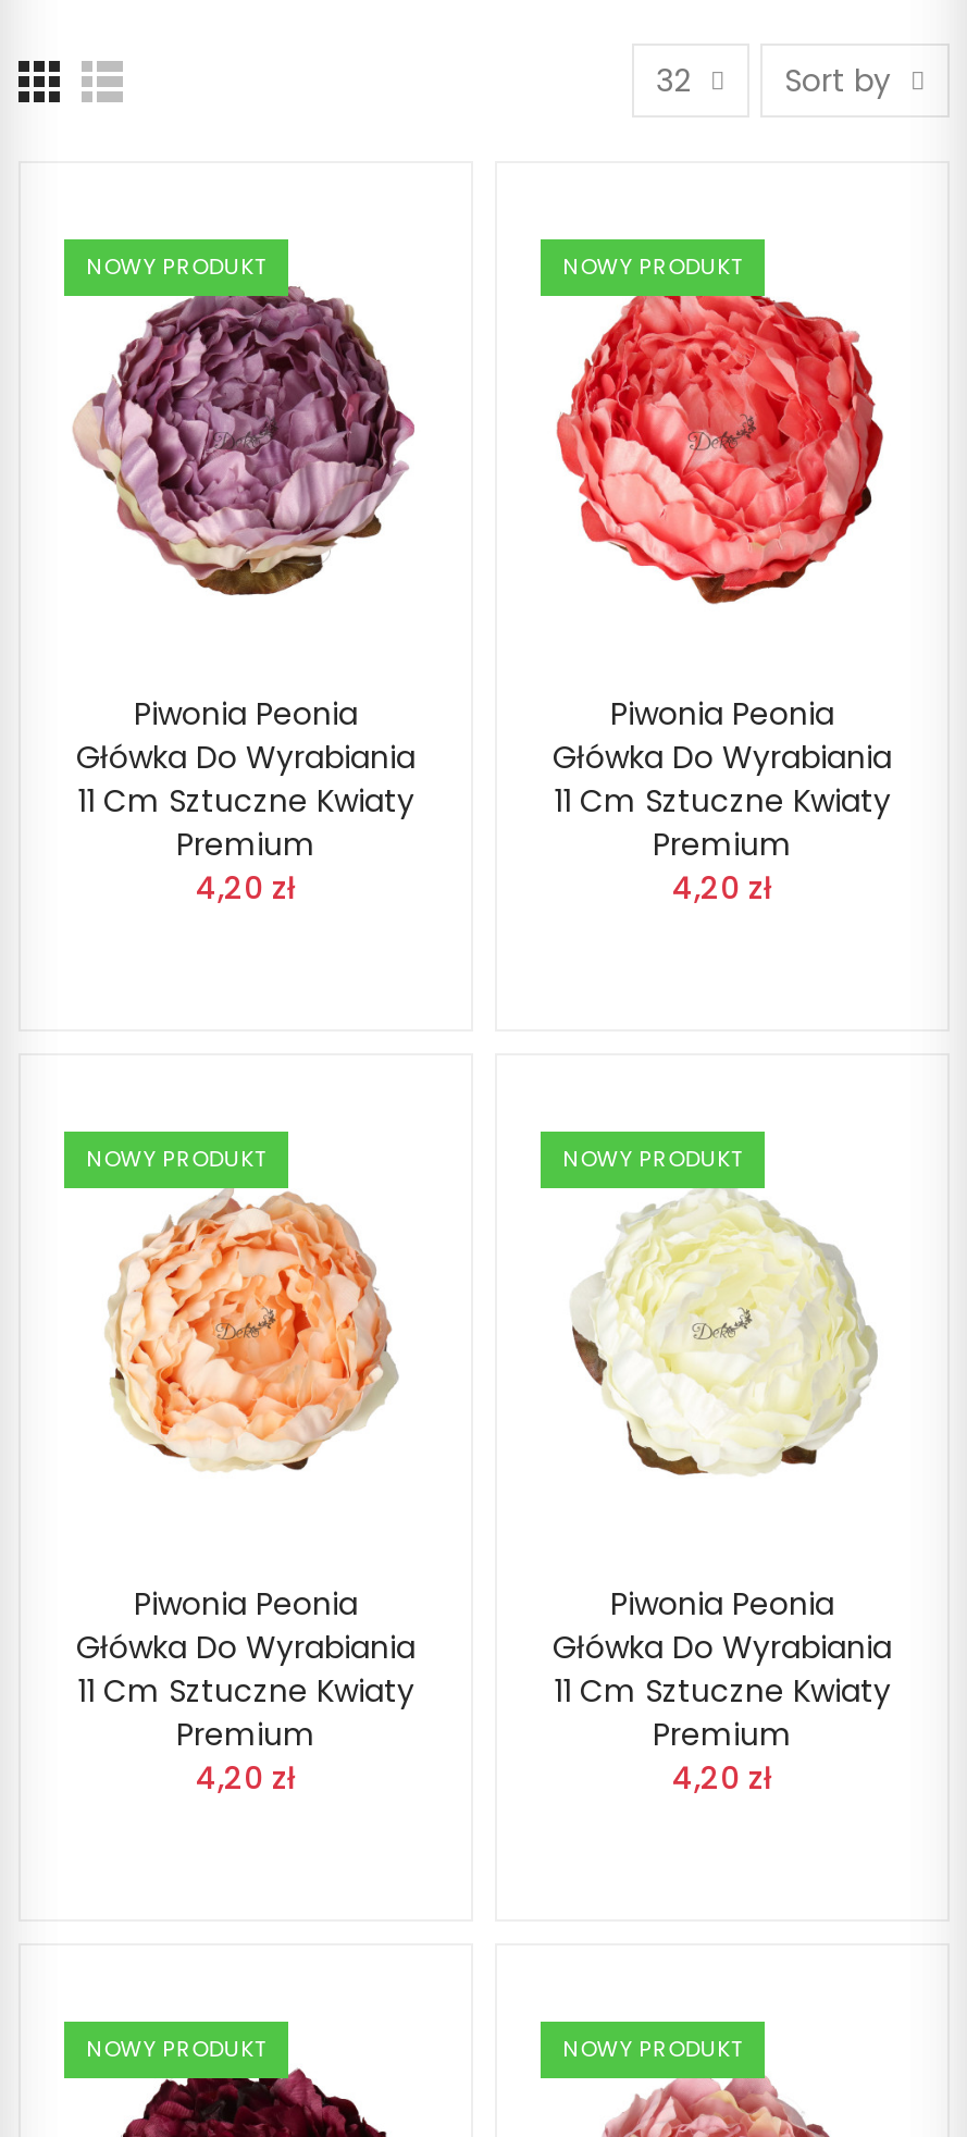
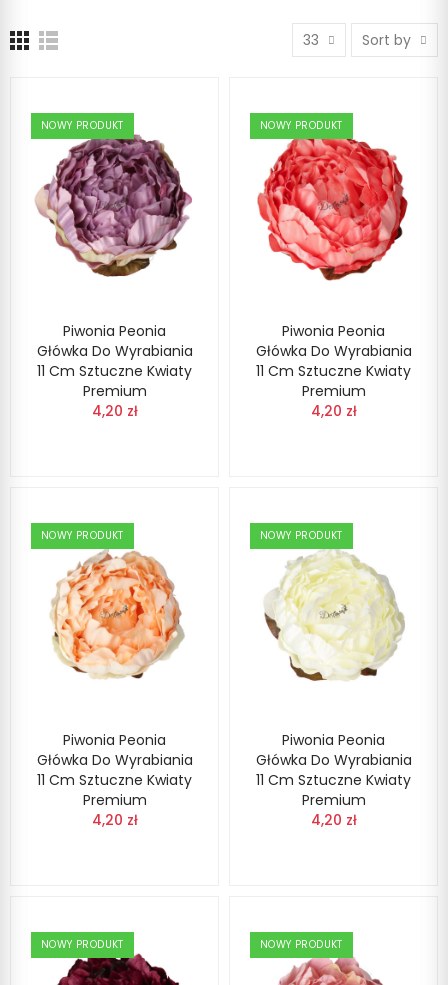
[656,59,691,103] 32 -> [303,30,319,50] 33

